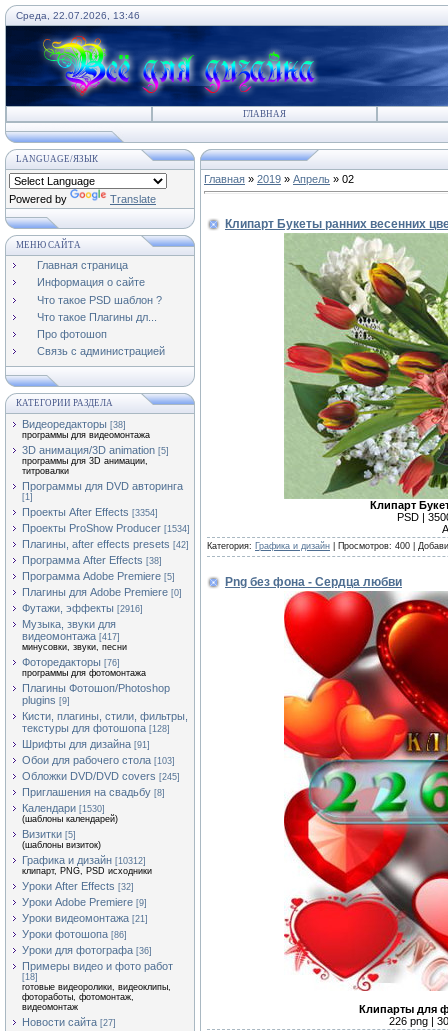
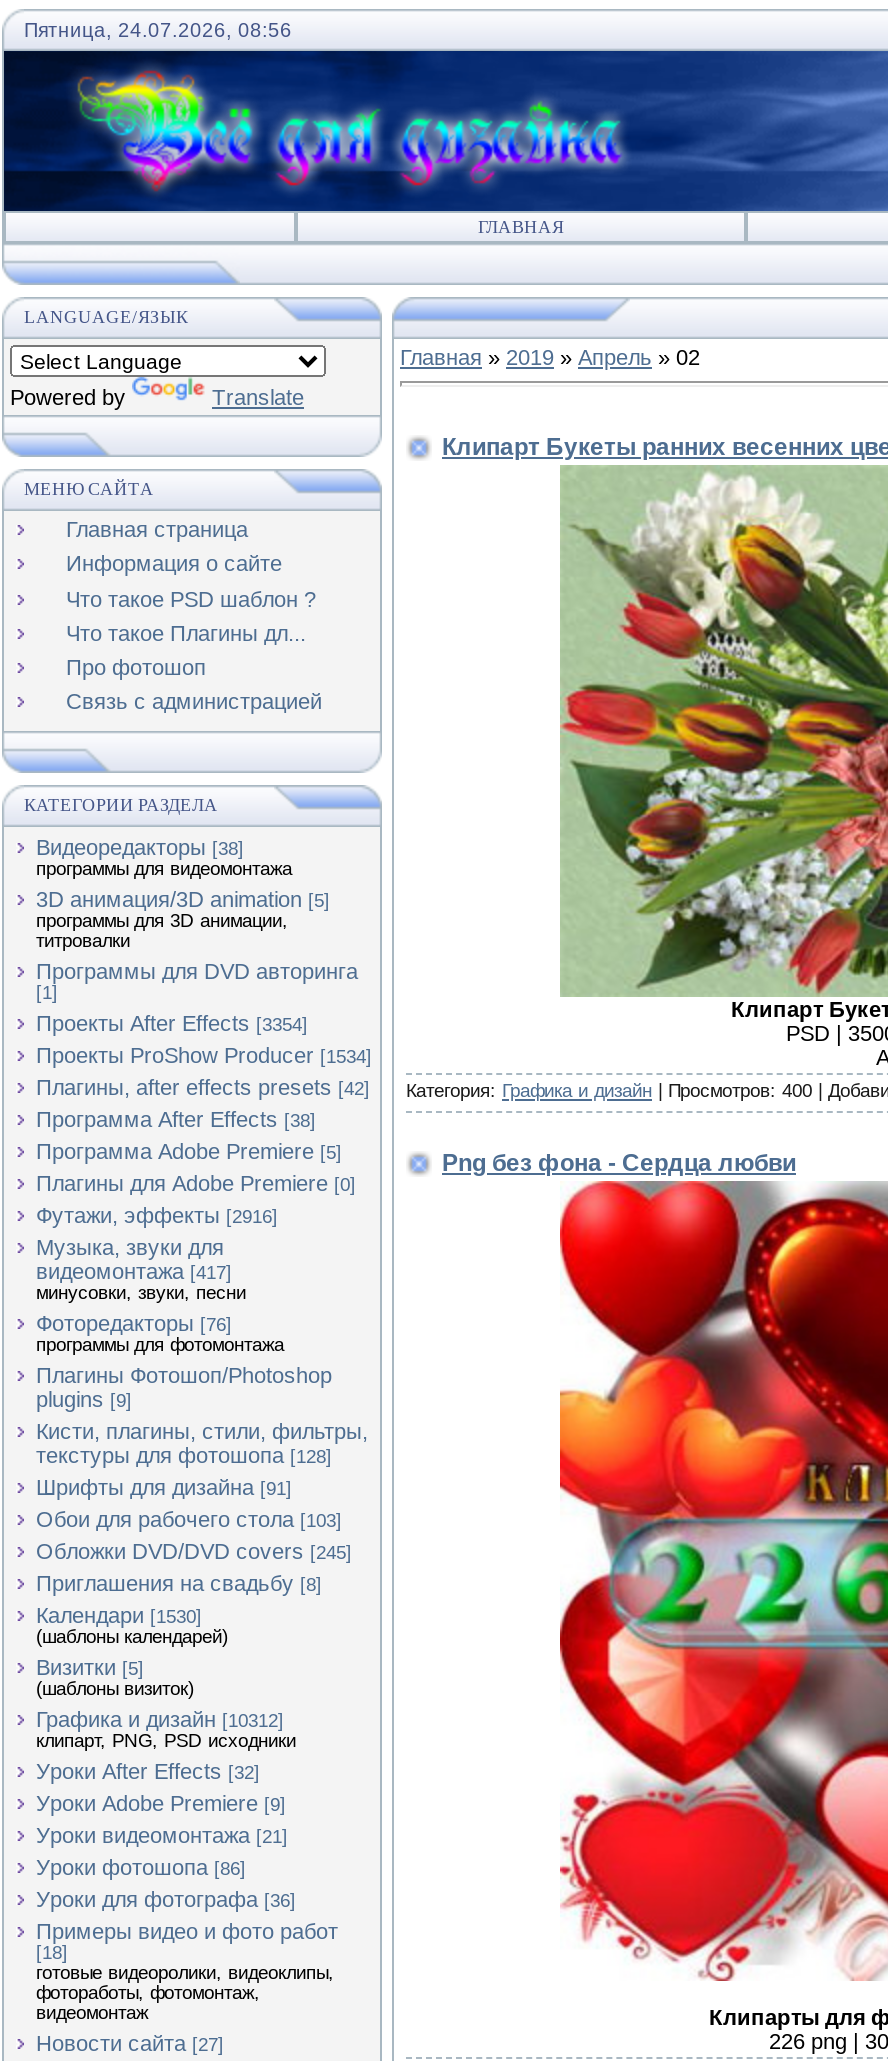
[16,10,140,21] Среда, 22.07.2026, 13:46 -> [24,19,292,41] Пятница, 24.07.2026, 08:56

